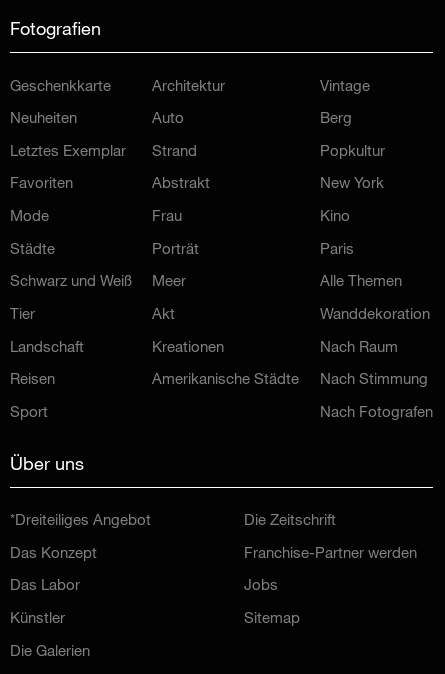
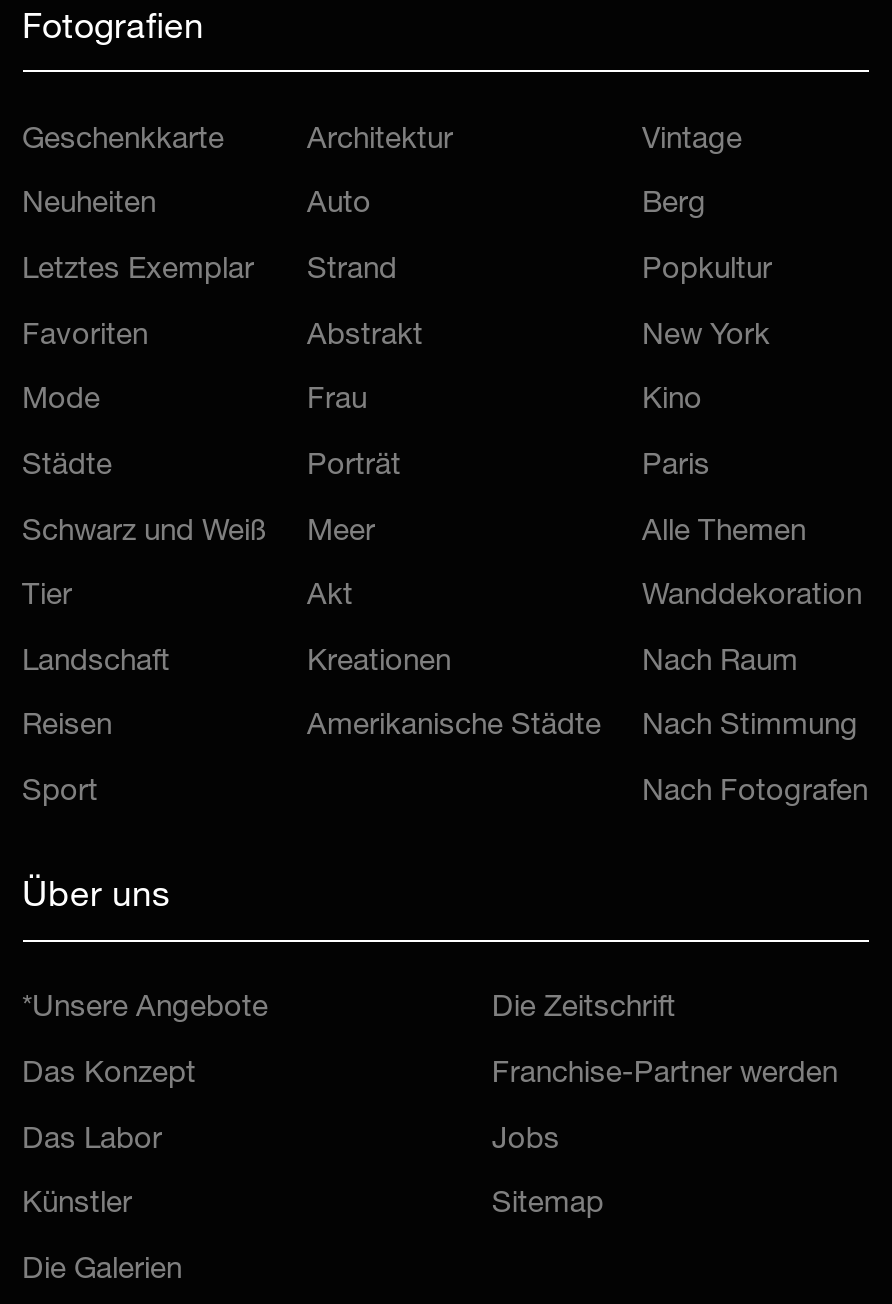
[9,514,150,529] *Dreiteiliges Angebot -> [22,994,268,1024] *Unsere Angebote

